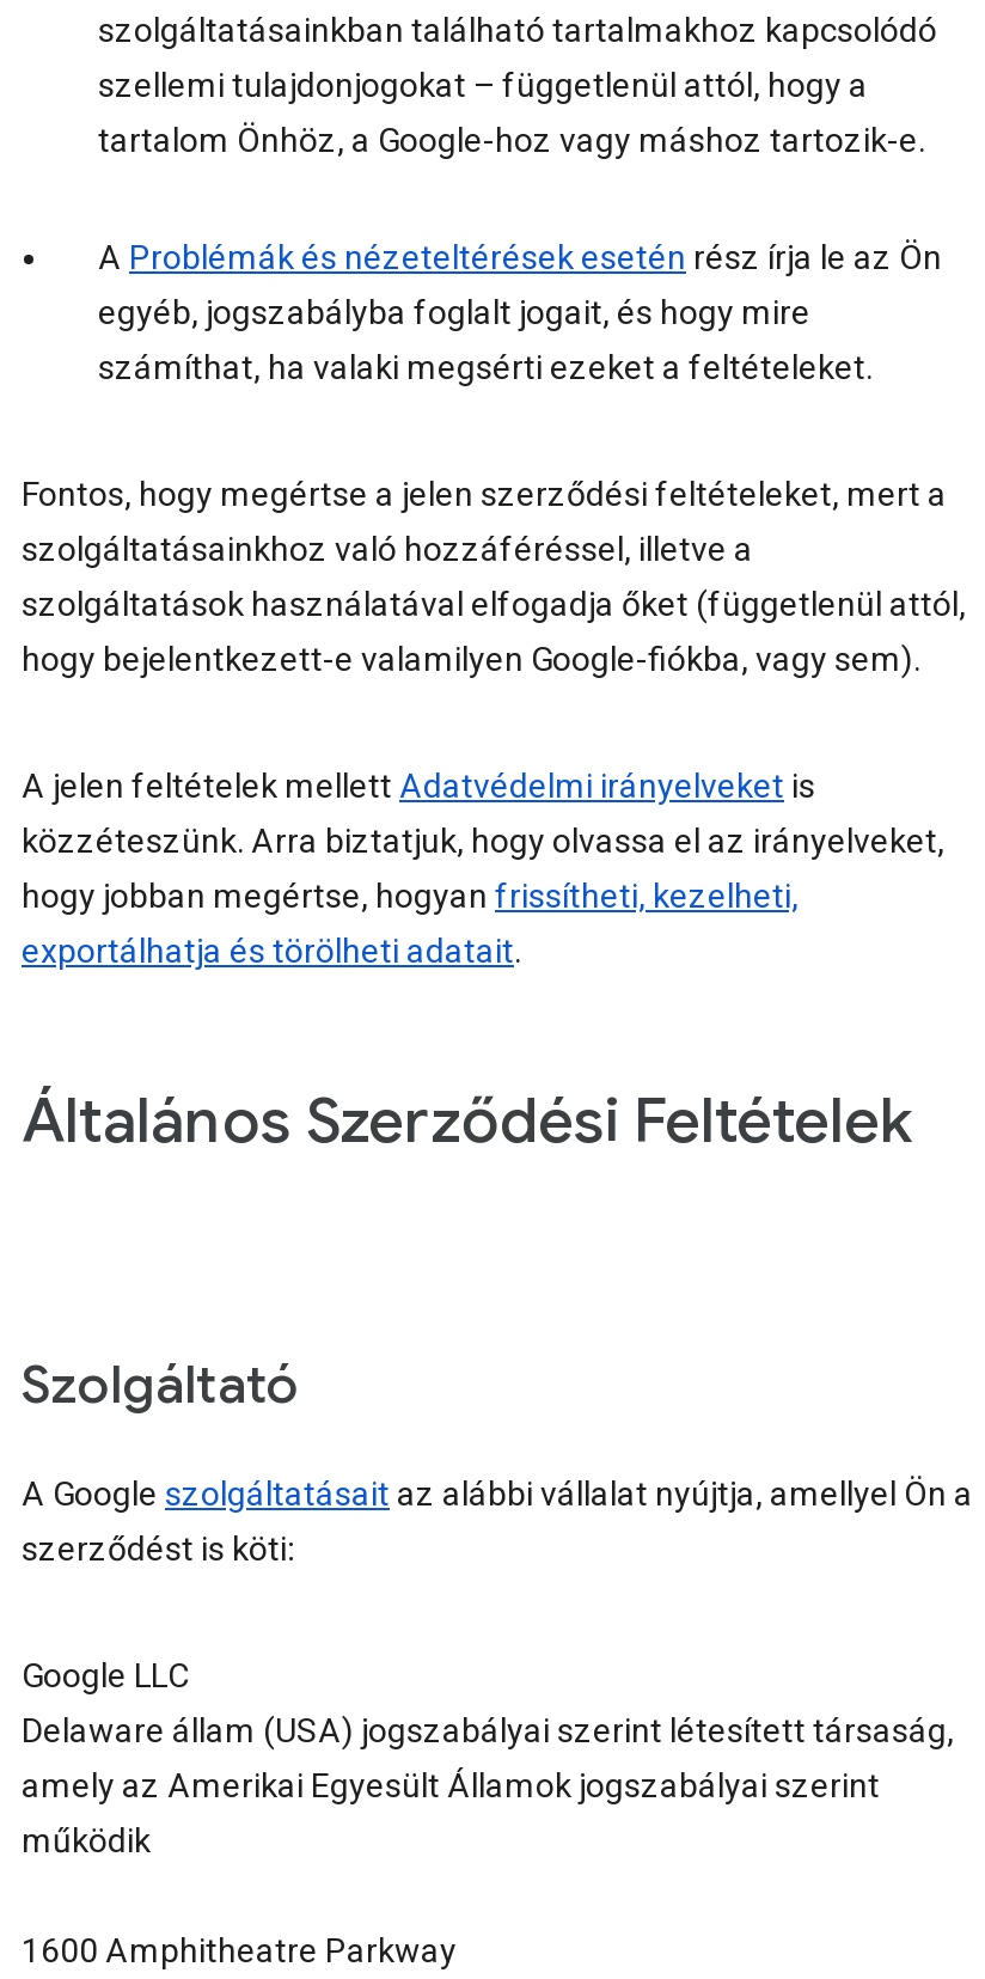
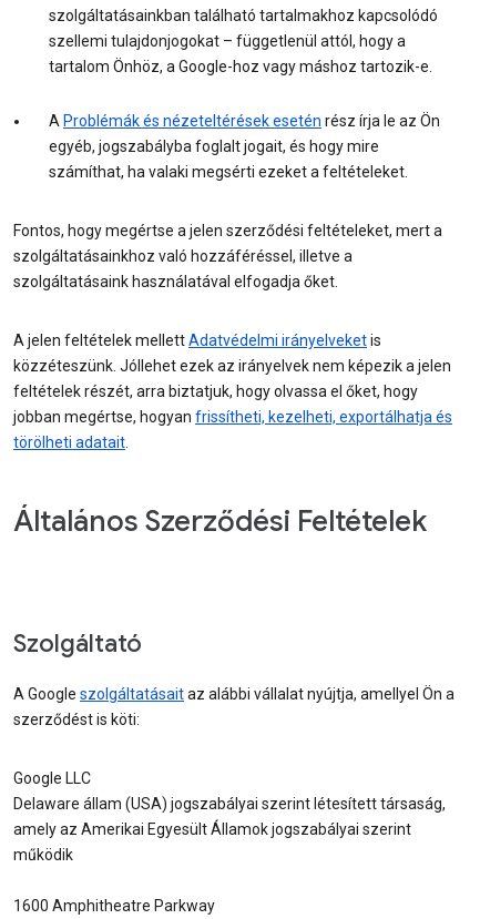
[22,584,966,678] szolgáltatások használatával elfogadja őket (függetlenül attól, | hogy bejelentkezett-e valamilyen Google-fiókba, vagy sem). -> [13,272,338,290] szolgáltatásaink használatával elfogadja őket.
moved [22,766,815,804] -> [13,331,381,349]: A jelen feltételek mellett Adatvédelmi irányelveket is
[22,821,944,969] közzéteszünk. Arra biztatjuk, hogy olvassa el az irányelveket, | hogy jobban megértse, hogyan frissítheti, kezelheti, | exportálhatja és törölheti adatait. -> [13,357,452,451] közzéteszünk. Jóllehet ezek az irányelvek nem képezik a jelen | feltételek részét, arra biztatjuk, hogy olvassa el őket, hogy | jobban megértse, hogyan frissítheti, kezelheti, exportálhatja és | törölheti adatait.

